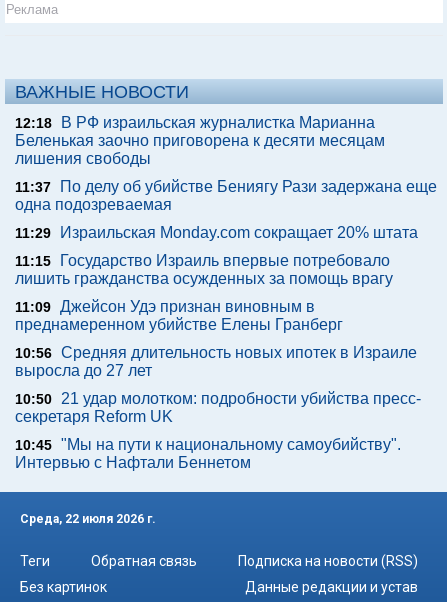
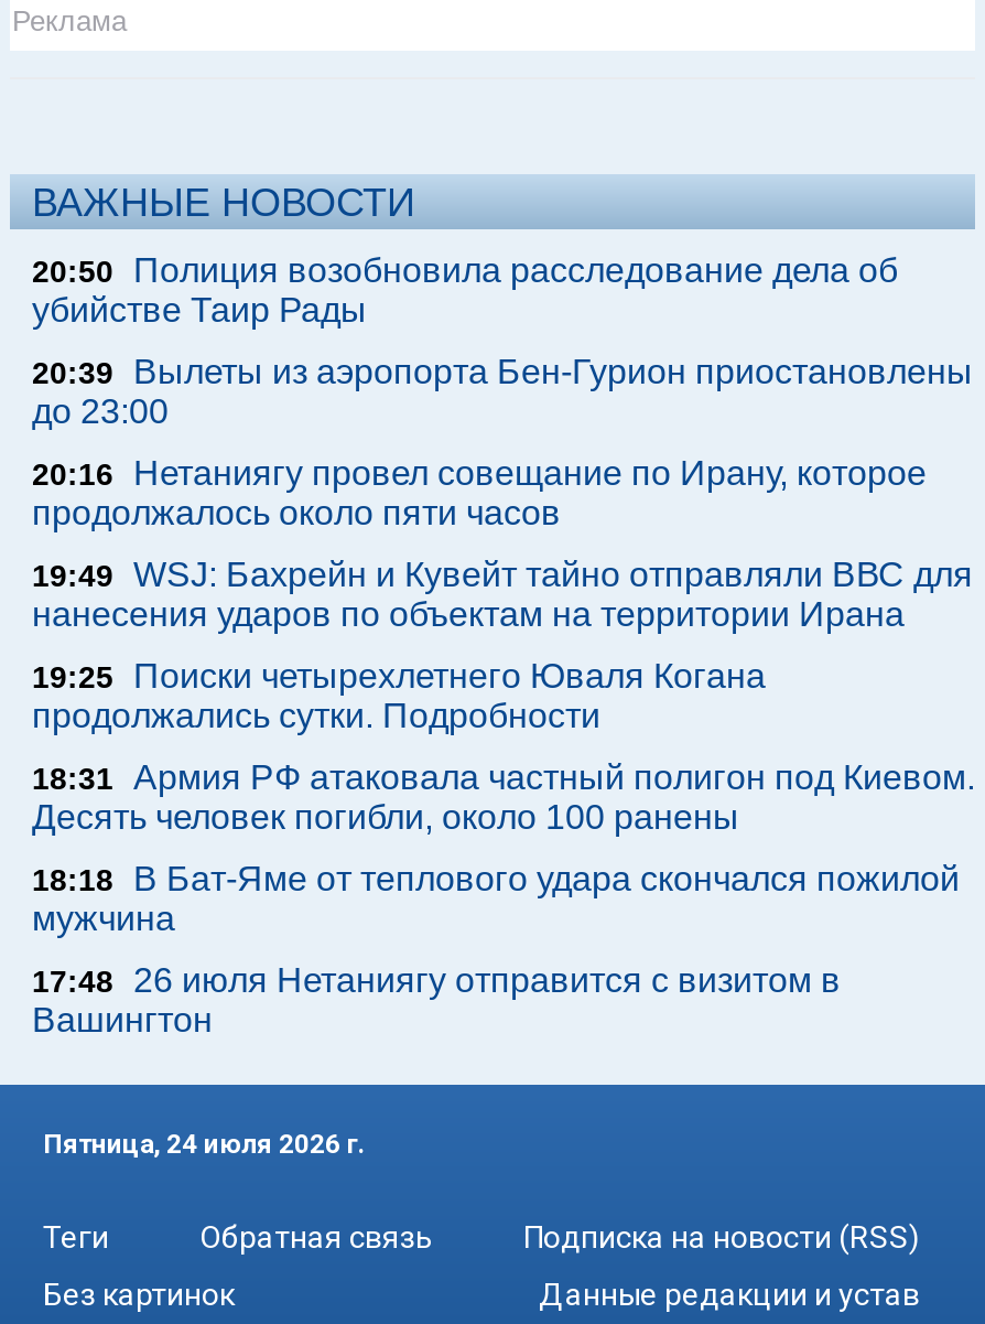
[15,114,385,167] 12:18 В РФ израильская журналистка Марианна | Беленькая заочно приговорена к десяти месяцам | лишения свободы -> [32,251,898,328] 20:50 Полиция возобновила расследование дела об | убийстве Таир Рады
[15,178,437,213] 11:37 По делу об убийстве Бениягу Рази задержана еще | одна подозреваемая -> [32,353,973,430] 20:39 Вылеты из аэропорта Бен-Гурион приостановлены | до 23:00
[15,224,418,241] 11:29 Израильская Monday.com сокращает 20% штата -> [32,454,927,531] 20:16 Нетаниягу провел совещание по Ирану, которое | продолжалось около пяти часов
[15,252,393,287] 11:15 Государство Израиль впервые потребовало | лишить гражданства осужденных за помощь врагу -> [32,555,973,633] 19:49 WSJ: Бахрейн и Кувейт тайно отправляли ВВС для | нанесения ударов по объектам на территории Ирана
[15,298,343,333] 11:09 Джейсон Удэ признан виновным в | преднамеренном убийстве Елены Гранберг -> [32,657,766,734] 19:25 Поиски четырехлетнего Юваля Когана | продолжались сутки. Подробности
[15,344,417,379] 10:56 Средняя длительность новых ипотек в Израиле | выросла до 27 лет -> [32,758,975,835] 18:31 Армия РФ атаковала частный полигон под Киевом. | Десять человек погибли, около 100 ранены
[15,390,421,425] 10:50 21 удар молотком: подробности убийства пресс- | секретаря Reform UK -> [32,860,960,937] 18:18 В Бат-Яме от теплового удара скончался пожилой | мужчина
[15,436,401,471] 10:45 "Мы на пути к национальному самоубийству". | Интервью с Нафтали Беннетом -> [32,961,841,1038] 17:48 26 июля Нетаниягу отправится с визитом в | Вашингтон
[20,512,156,526] Среда, 22 июля 2026 г. -> [43,1129,367,1160] Пятница, 24 июля 2026 г.

